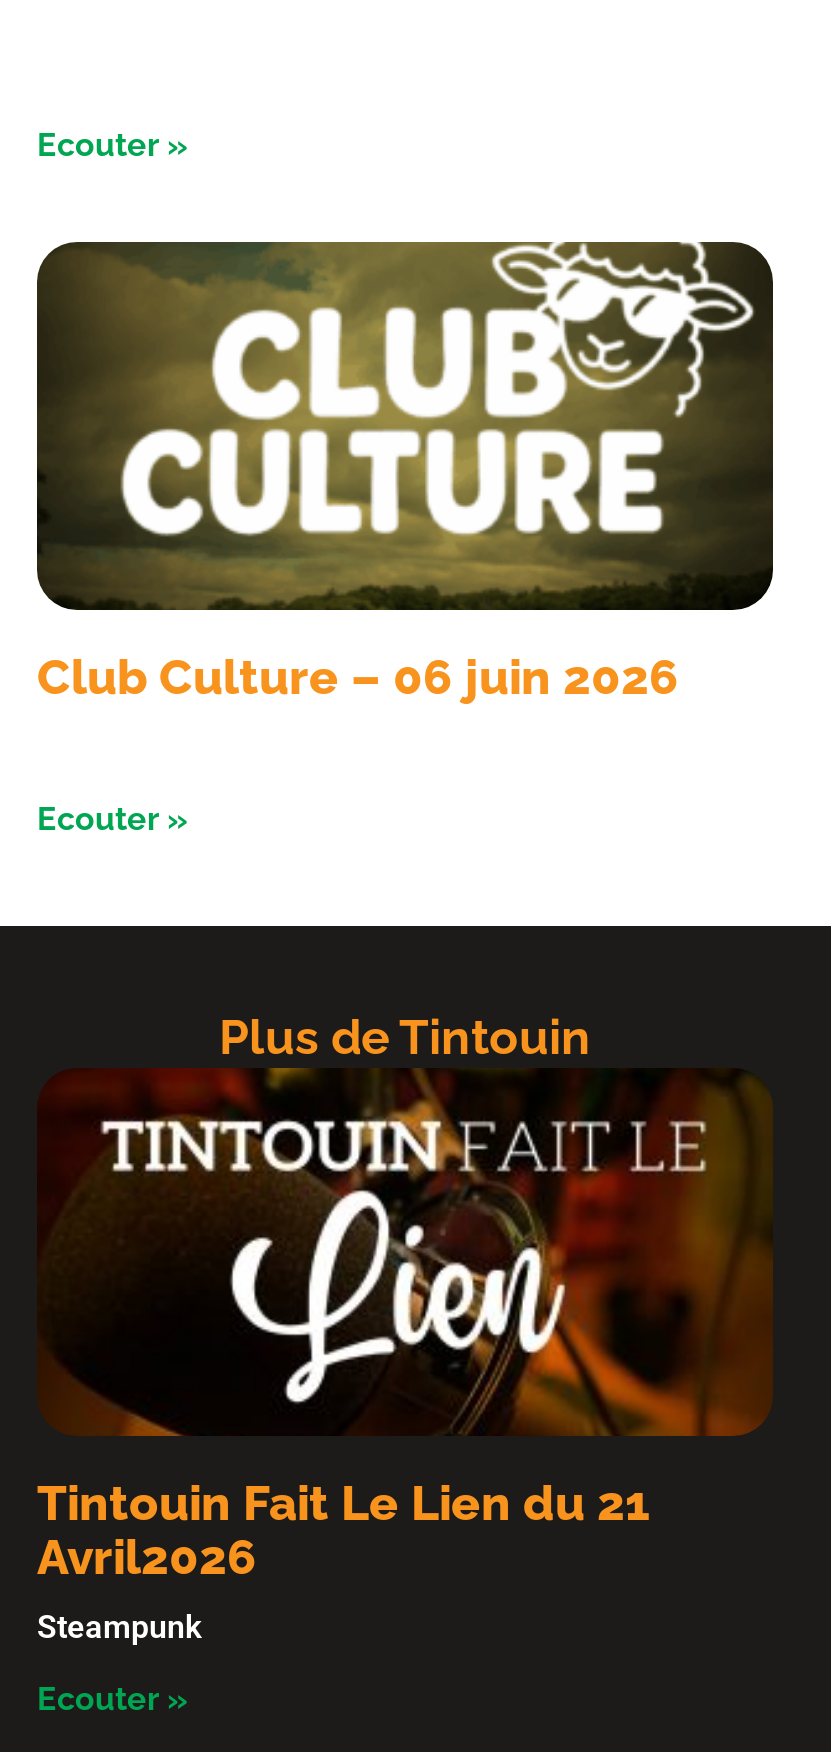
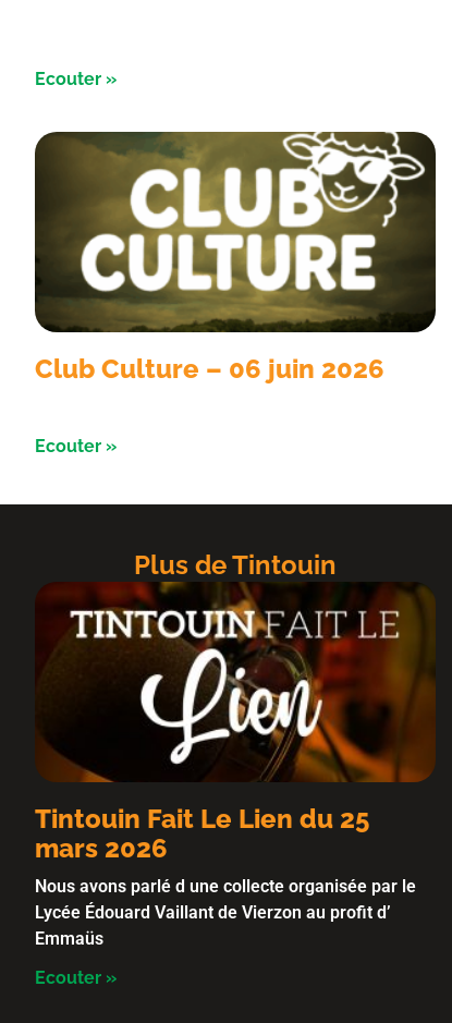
[37,1474,649,1646] Tintouin Fait Le Lien du 21 | Avril2026 | Steampunk -> [35,803,416,949] Tintouin Fait Le Lien du 25 | mars 2026 | Nous avons parlé d une collecte organisée par le | Lycée Édouard Vaillant de Vierzon au profit d’ | Emmaüs

